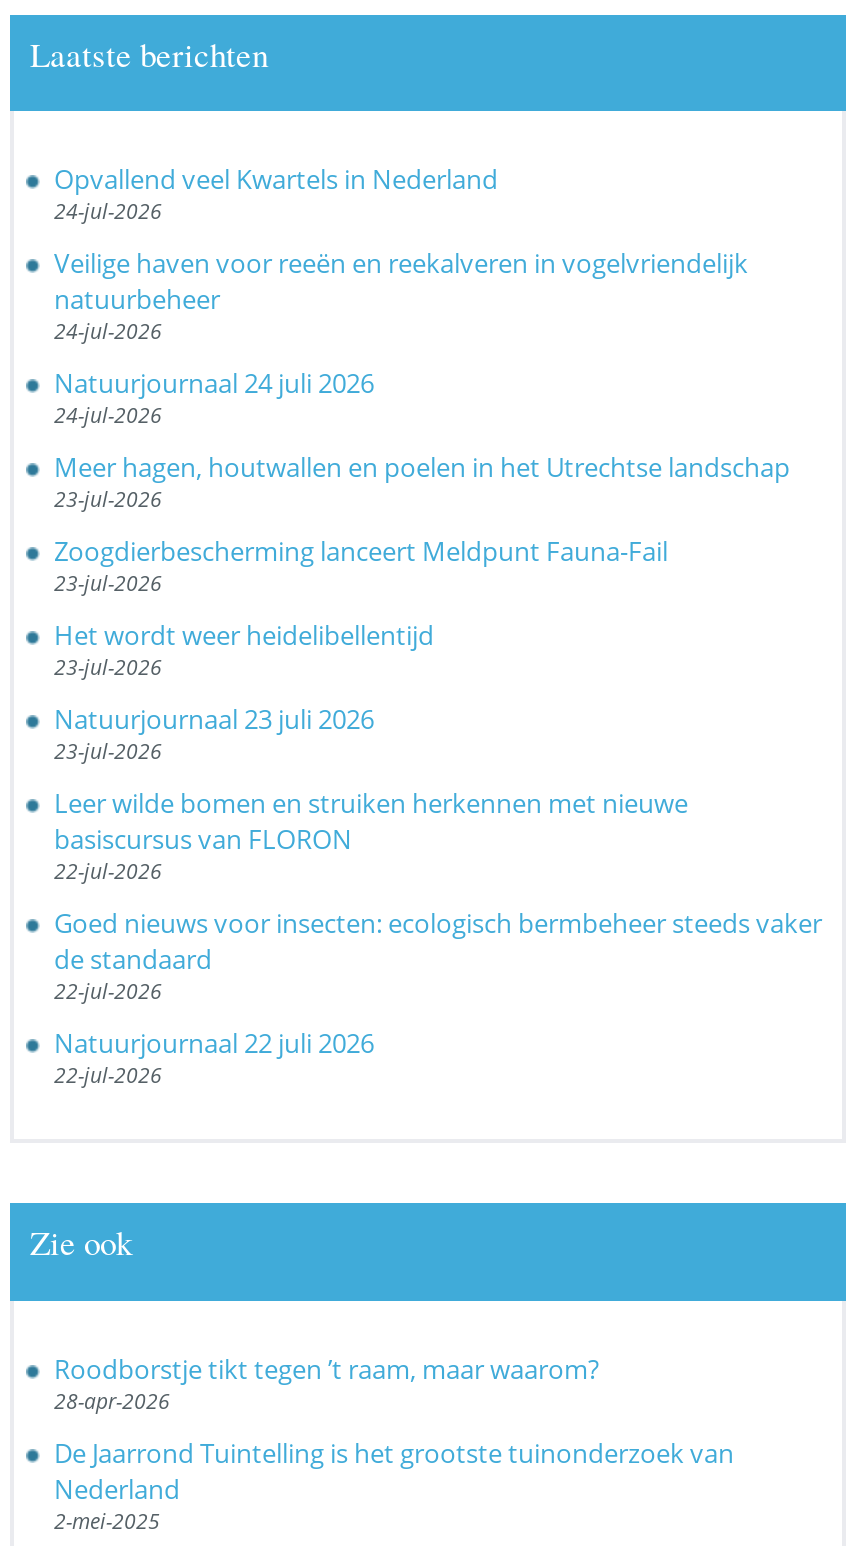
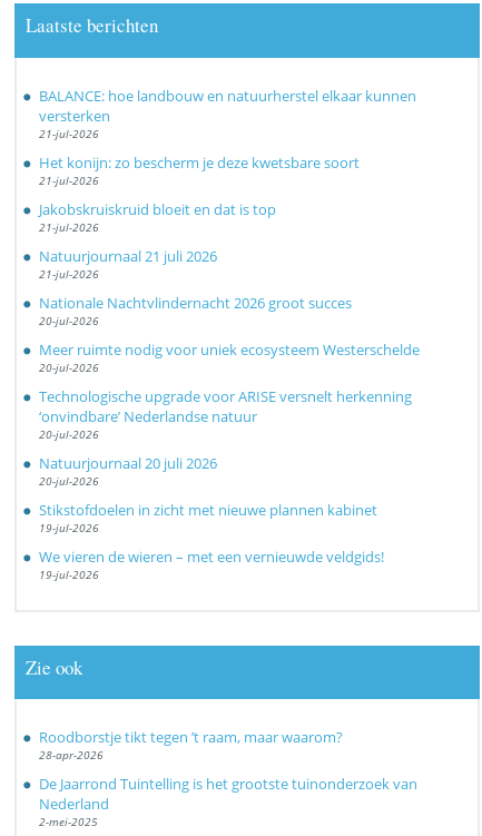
[54,162,498,226] Opvallend veel Kwartels in Nederland | 24-jul-2026 -> [39,86,416,141] BALANCE: hoe landbouw en natuurherstel elkaar kunnen | versterken | 21-jul-2026
[54,246,748,346] Veilige haven voor reeën en reekalveren in vogelvriendelijk | natuurbeheer | 24-jul-2026 -> [39,152,360,188] Het konijn: zo bescherm je deze kwetsbare soort | 21-jul-2026
[54,366,374,430] Natuurjournaal 24 juli 2026 | 24-jul-2026 -> [39,199,276,235] Jakobskruiskruid bloeit en dat is top | 21-jul-2026
[54,450,790,514] Meer hagen, houtwallen en poelen in het Utrechtse landschap | 23-jul-2026 -> [39,246,217,282] Natuurjournaal 21 juli 2026 | 21-jul-2026
[54,534,668,598] Zoogdierbescherming lanceert Meldpunt Fauna-Fail | 23-jul-2026 -> [39,293,352,328] Nationale Nachtvlindernacht 2026 groot succes | 20-jul-2026
[54,618,434,682] Het wordt weer heidelibellentijd | 23-jul-2026 -> [39,339,420,375] Meer ruimte nodig voor uniek ecosysteem Westerschelde | 20-jul-2026
[54,702,374,766] Natuurjournaal 23 juli 2026 | 23-jul-2026 -> [39,386,412,442] Technologische upgrade voor ARISE versnelt herkenning | ‘onvindbare’ Nederlandse natuur | 20-jul-2026
[54,786,688,886] Leer wilde bomen en struiken herkennen met nieuwe | basiscursus van FLORON | 22-jul-2026 -> [39,453,217,489] Natuurjournaal 20 juli 2026 | 20-jul-2026
[54,906,822,1006] Goed nieuws voor insecten: ecologisch bermbeheer steeds vaker | de standaard | 22-jul-2026 -> [39,500,377,535] Stikstofdoelen in zicht met nieuwe plannen kabinet | 19-jul-2026
[54,1026,374,1090] Natuurjournaal 22 juli 2026 | 22-jul-2026 -> [39,546,384,582] We vieren de wieren – met een vernieuwde veldgids! | 19-jul-2026

